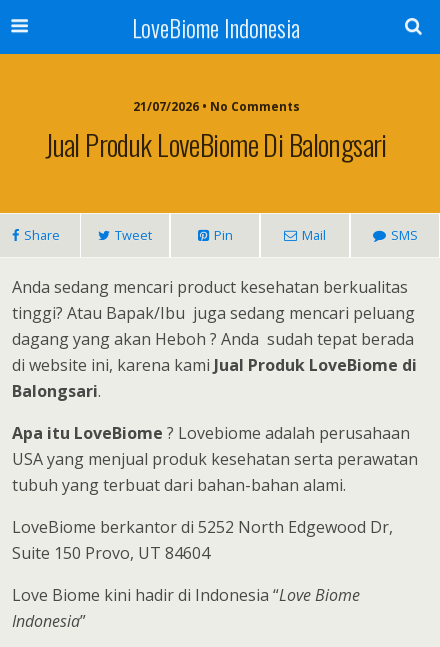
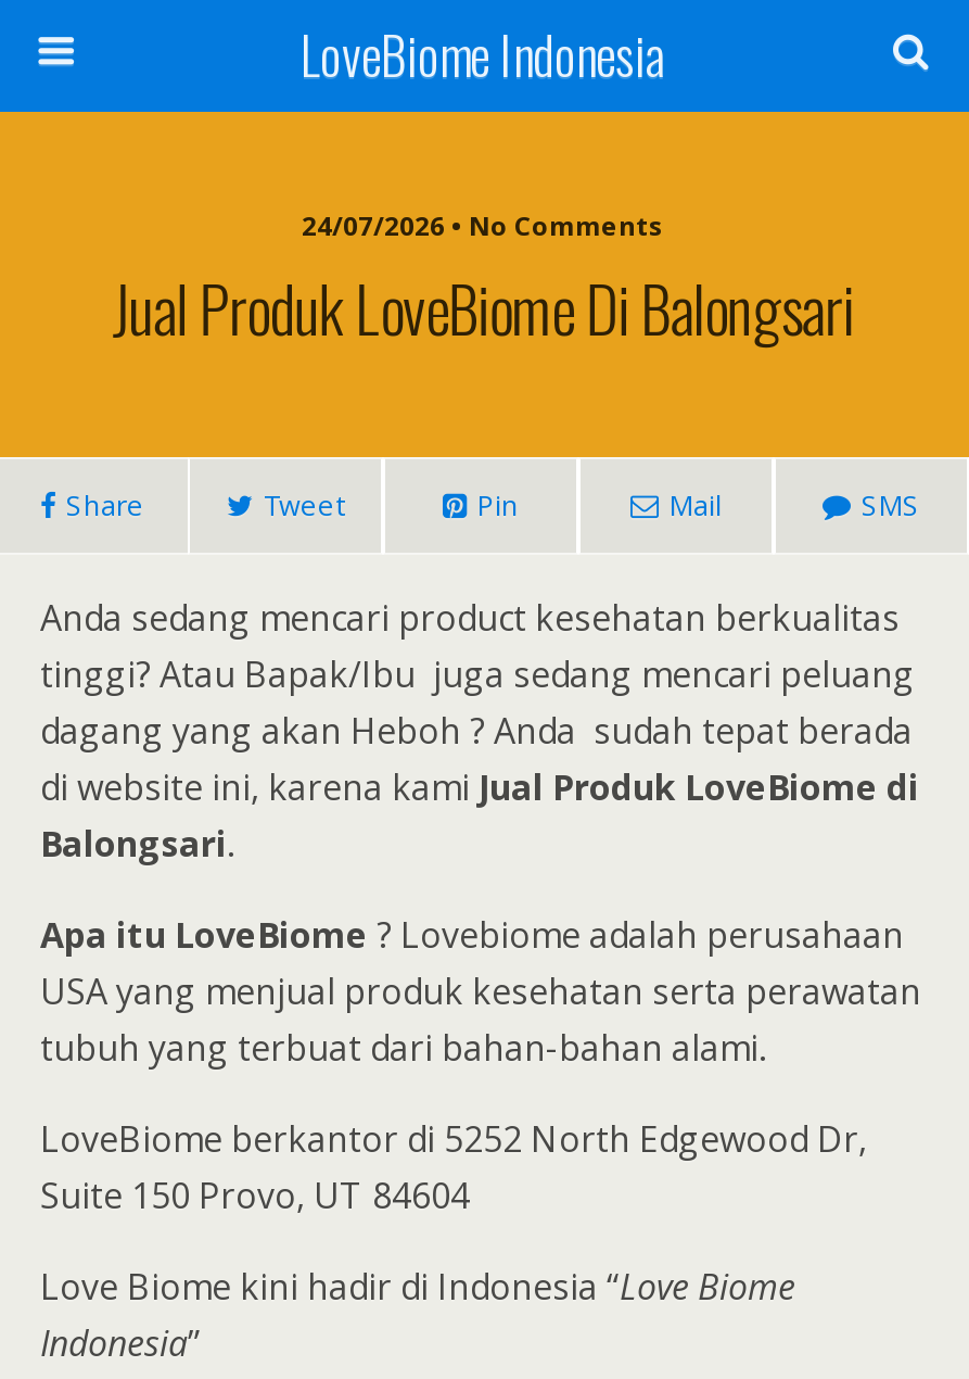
[132,98,299,115] 21/07/2026 • No Comments -> [302,207,664,244] 24/07/2026 • No Comments

